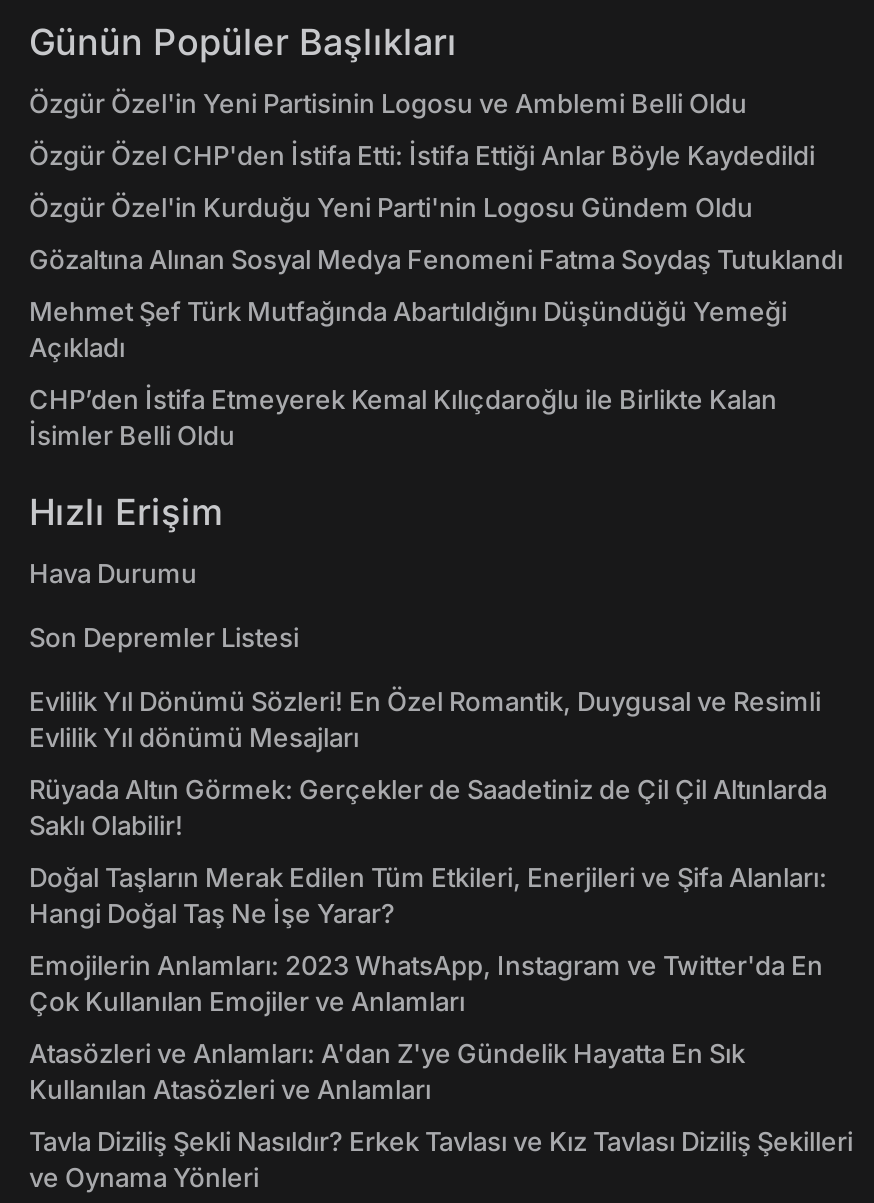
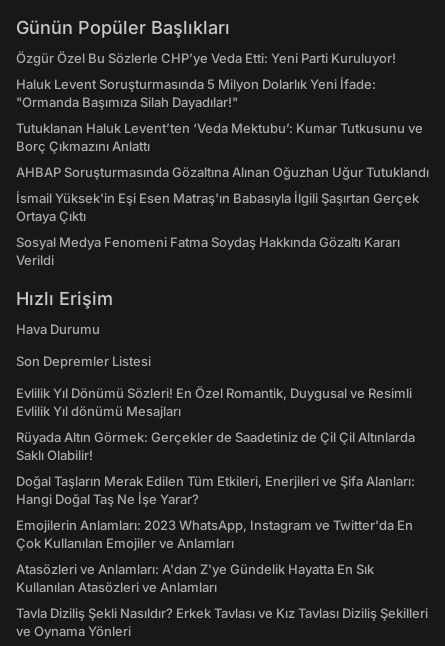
[29,87,747,119] Özgür Özel'in Yeni Partisinin Logosu ve Amblemi Belli Oldu -> [16,50,396,66] Özgür Özel Bu Sözlerle CHP’ye Veda Etti: Yeni Parti Kuruluyor!
[29,139,815,171] Özgür Özel CHP'den İstifa Etti: İstifa Ettiği Anlar Böyle Kaydedildi -> [16,76,376,110] Haluk Levent Soruşturmasında 5 Milyon Dolarlık Yeni İfade: | "Ormanda Başımıza Silah Dayadılar!"
[29,191,753,223] Özgür Özel'in Kurduğu Yeni Parti'nin Logosu Gündem Oldu -> [16,120,423,154] Tutuklanan Haluk Levent’ten ‘Veda Mektubu’: Kumar Tutkusunu ve | Borç Çıkmazını Anlattı
[29,243,843,275] Gözaltına Alınan Sosyal Medya Fenomeni Fatma Soydaş Tutuklandı -> [16,164,429,180] AHBAP Soruşturmasında Gözaltına Alınan Oğuzhan Uğur Tutuklandı
[29,295,787,363] Mehmet Şef Türk Mutfağında Abartıldığını Düşündüğü Yemeği | Açıkladı -> [16,190,419,224] İsmail Yüksek'in Eşi Esen Matraş'ın Babasıyla İlgili Şaşırtan Gerçek | Ortaya Çıktı
[29,383,777,451] CHP’den İstifa Etmeyerek Kemal Kılıçdaroğlu ile Birlikte Kalan | İsimler Belli Oldu -> [16,234,400,268] Sosyal Medya Fenomeni Fatma Soydaş Hakkında Gözaltı Kararı | Verildi

